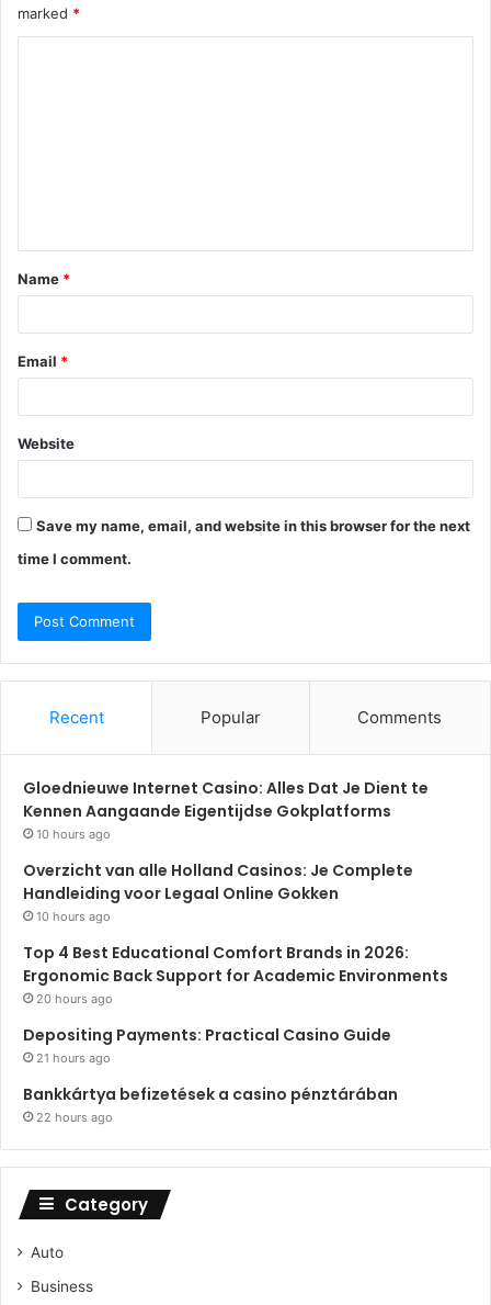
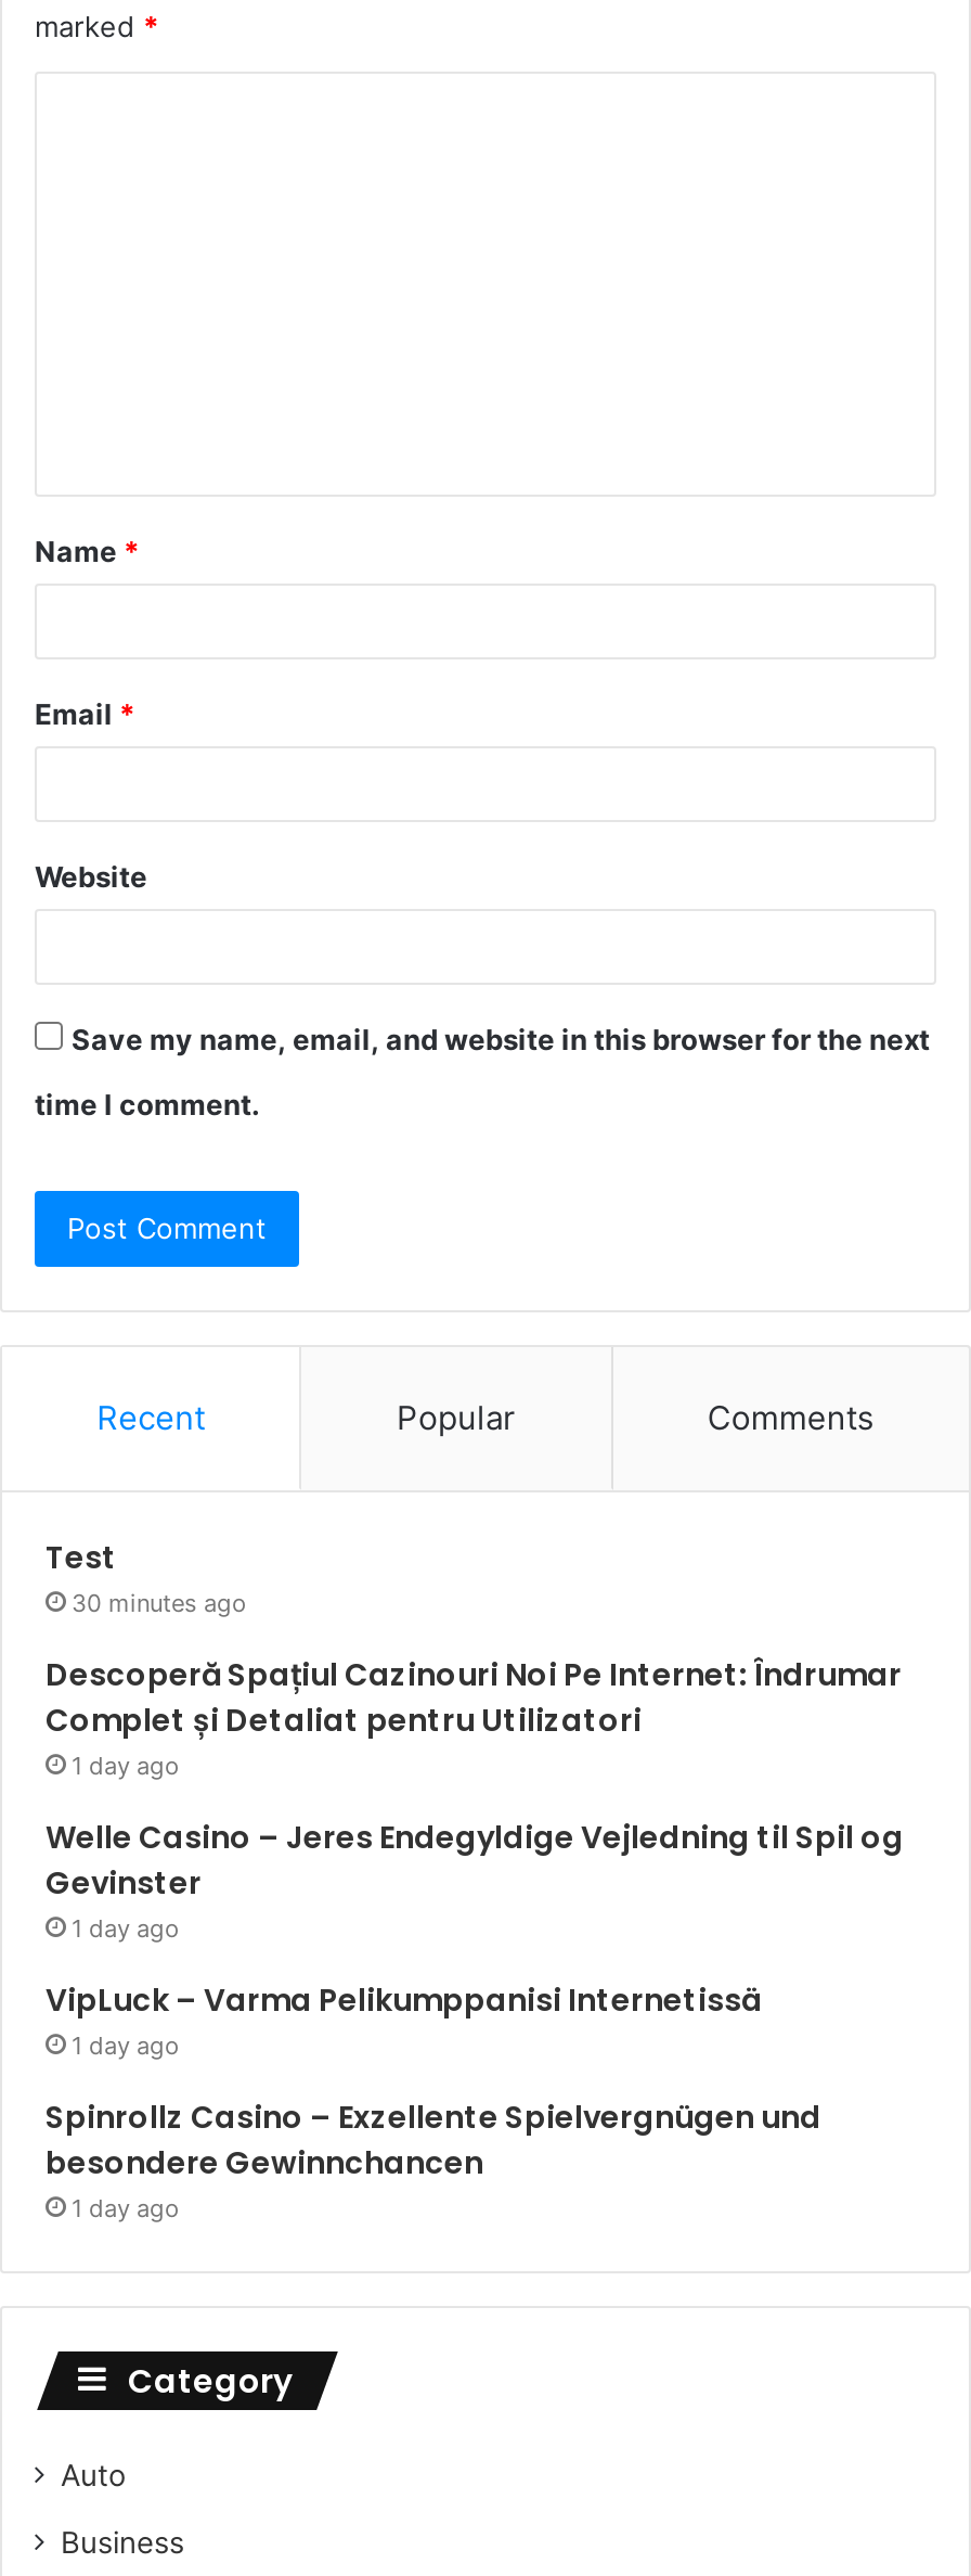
[23,777,429,841] Gloednieuwe Internet Casino: Alles Dat Je Dient te | Kennen Aangaande Eigentijdse Gokplatforms | 10 hours ago -> [46,1535,247,1617] Test | 30 minutes ago
[23,859,413,924] Overzicht van alle Holland Casinos: Je Complete | Handleiding voor Legaal Online Gokken | 10 hours ago -> [46,1652,902,1780] Descoperă Spațiul Cazinouri Noi Pe Internet: Îndrumar | Complet și Detaliat pentru Utilizatori | 1 day ago
[23,941,448,1006] Top 4 Best Educational Comfort Brands in 2026: | Ergonomic Back Support for Academic Environments | 20 hours ago -> [46,1815,904,1943] Welle Casino – Jeres Endegyldige Vejledning til Spil og | Gevinster | 1 day ago
[23,1023,391,1065] Depositing Payments: Practical Casino Guide | 21 hours ago -> [46,1977,763,2060] VipLuck – Varma Pelikumppanisi Internetissä | 1 day ago
[23,1083,398,1124] Bankkártya befizetések a casino pénztárában | 22 hours ago -> [46,2094,821,2222] Spinrollz Casino – Exzellente Spielvergnügen und | besondere Gewinnchancen | 1 day ago

